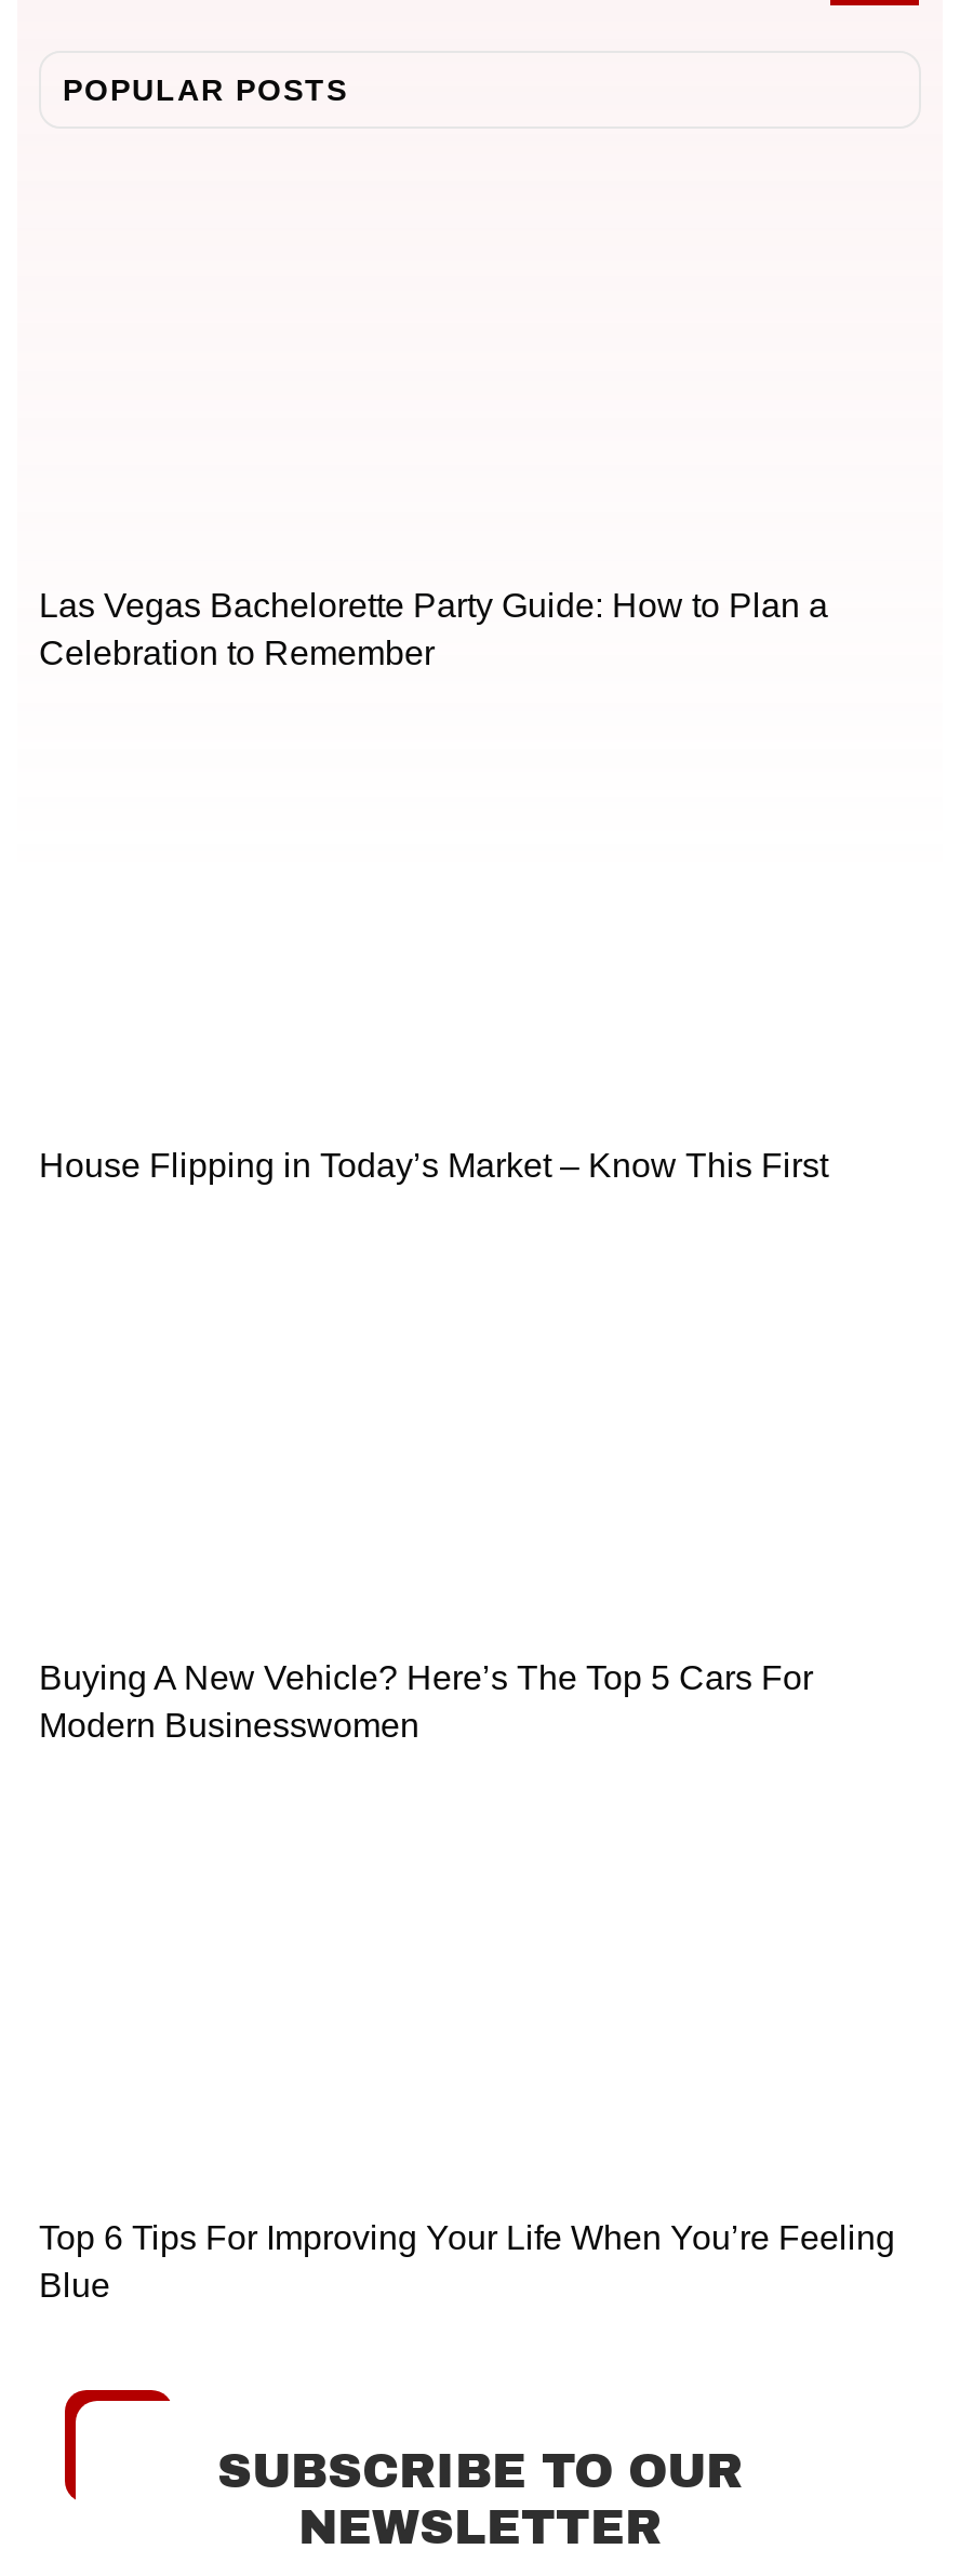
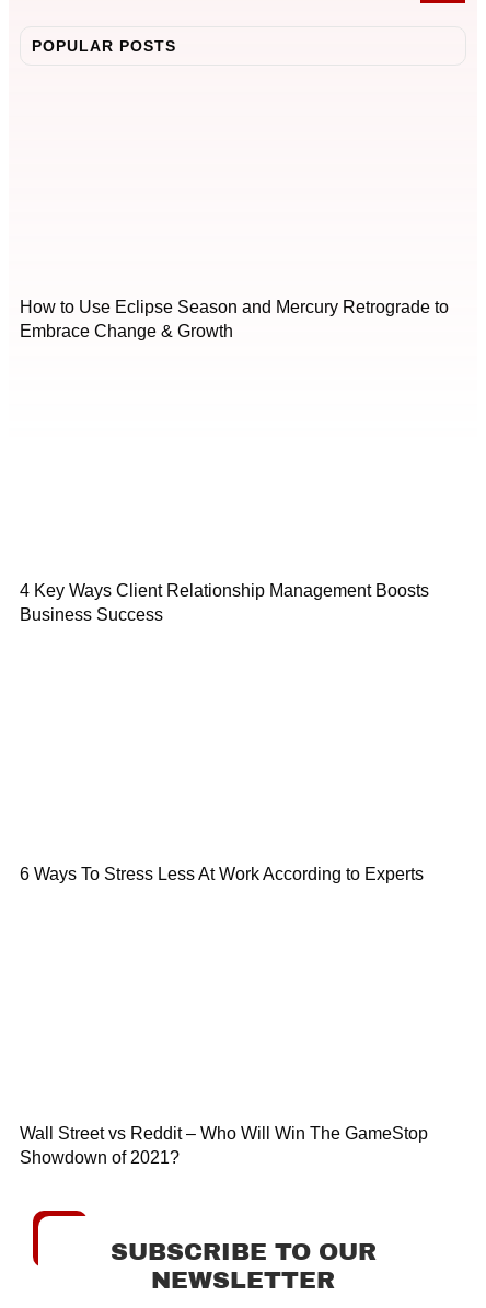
[39,587,828,671] Las Vegas Bachelorette Party Guide: How to Plan a | Celebration to Remember -> [20,298,449,340] How to Use Eclipse Season and Mercury Retrograde to | Embrace Change & Growth
[39,1147,837,1184] House Flipping in Today’s Market – Know This First -> [20,581,429,624] 4 Key Ways Client Relationship Management Boosts | Business Success
[39,1659,813,1744] Buying A New Vehicle? Here’s The Top 5 Cars For | Modern Businesswomen -> [20,865,424,883] 6 Ways To Stress Less At Work According to Experts
[39,2219,895,2304] Top 6 Tips For Improving Your Life When You’re Feeling | Blue -> [20,1124,428,1167] Wall Street vs Reddit – Who Will Win The GameStop | Showdown of 2021?

